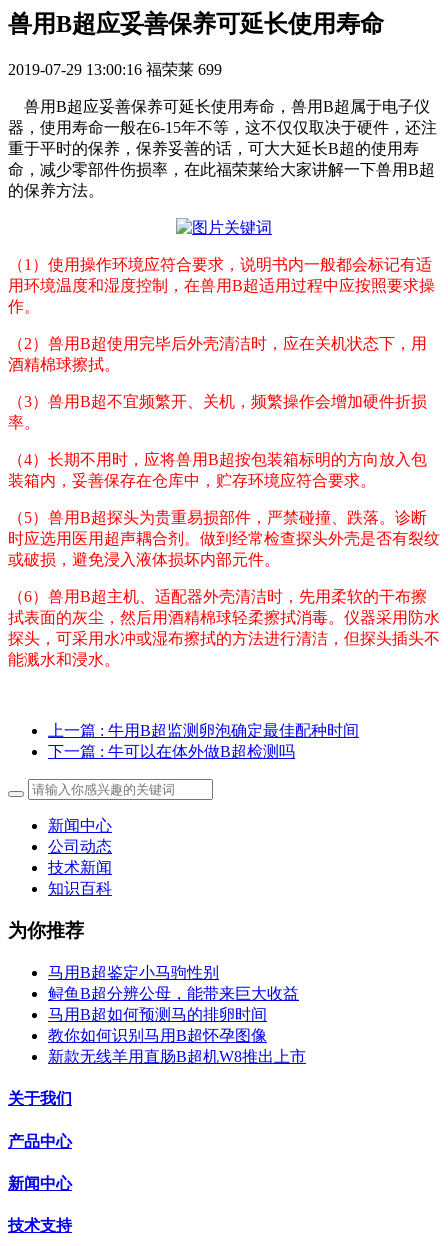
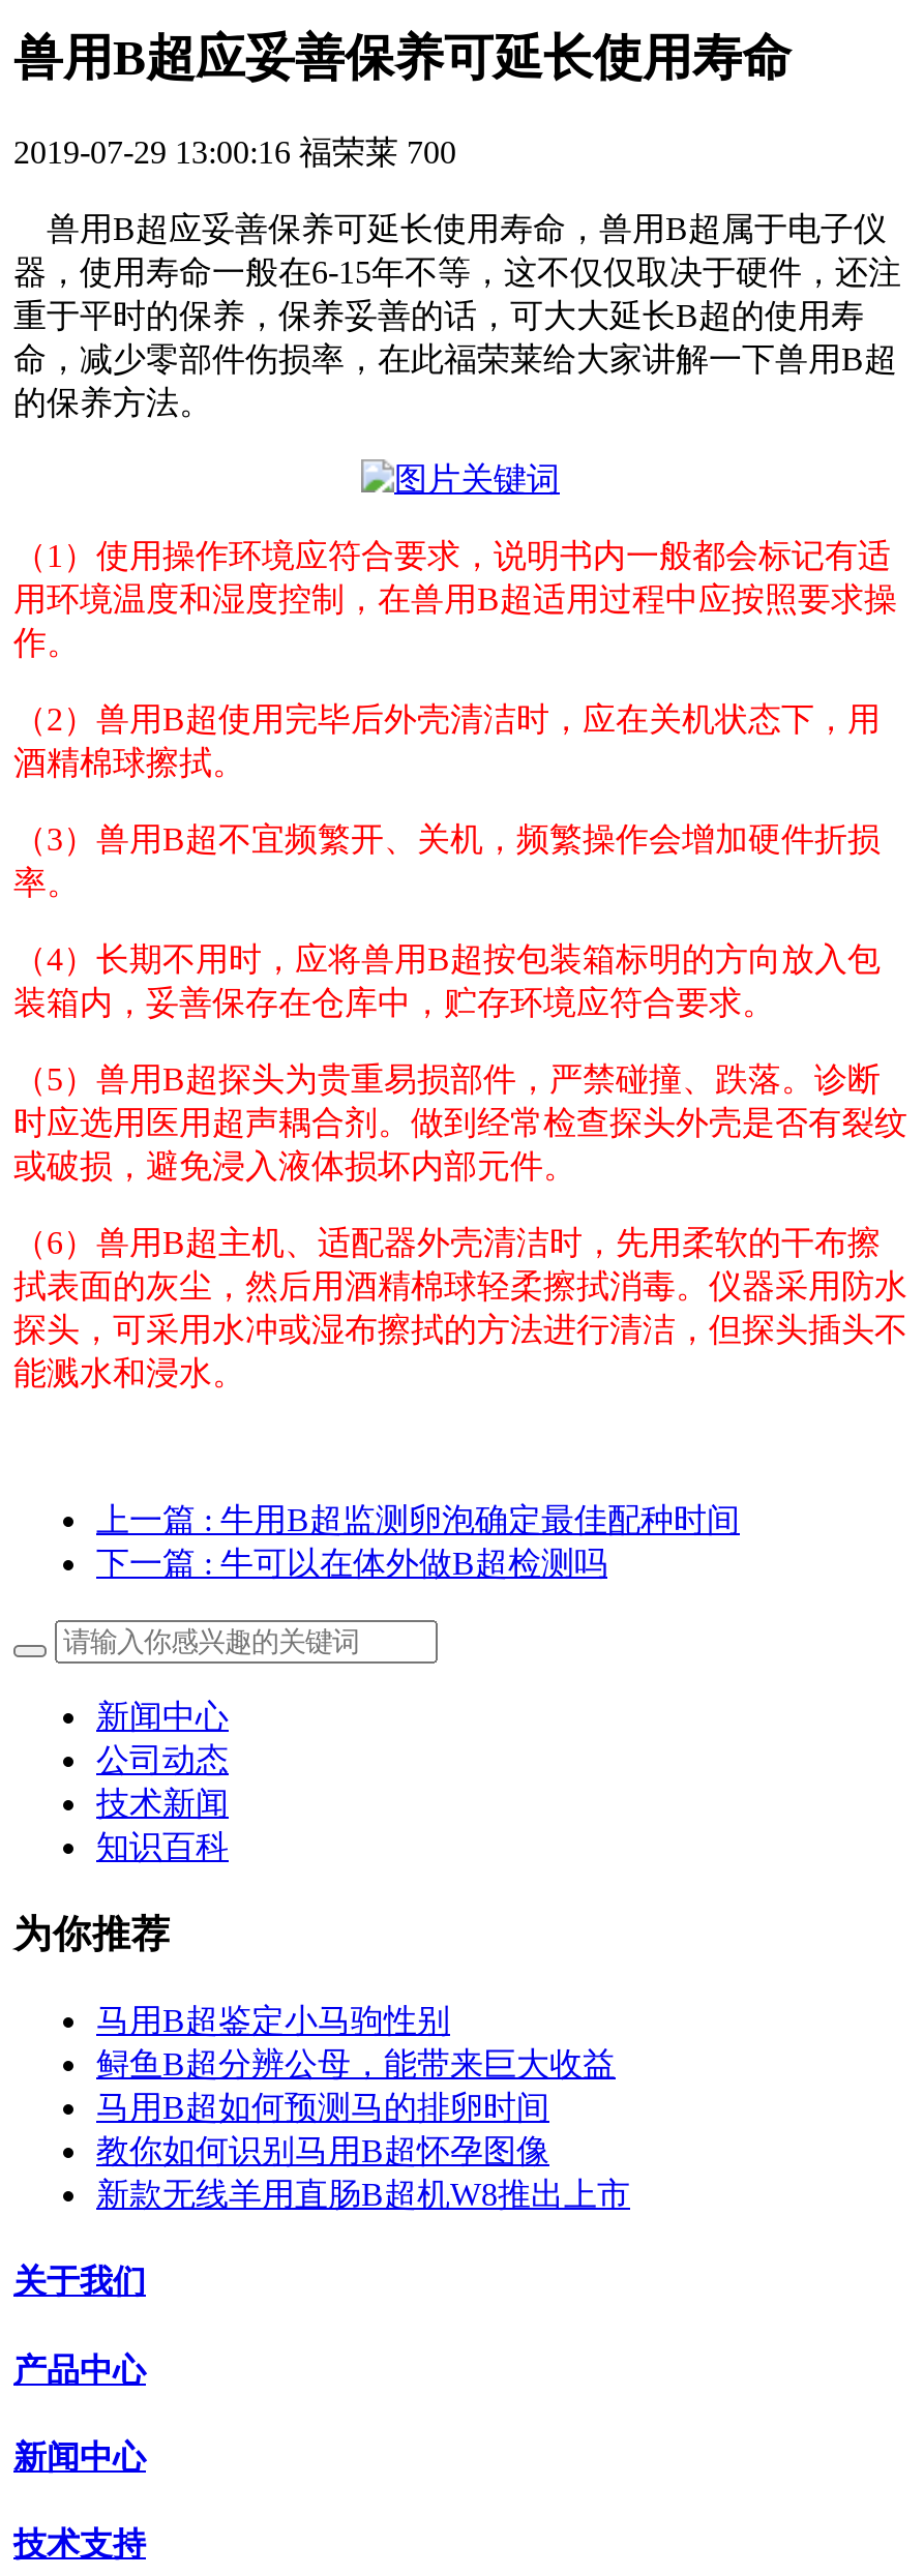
[8,60,222,77] 2019-07-29 13:00:16 福荣莱 699 -> [13,133,456,169] 2019-07-29 13:00:16 福荣莱 700

